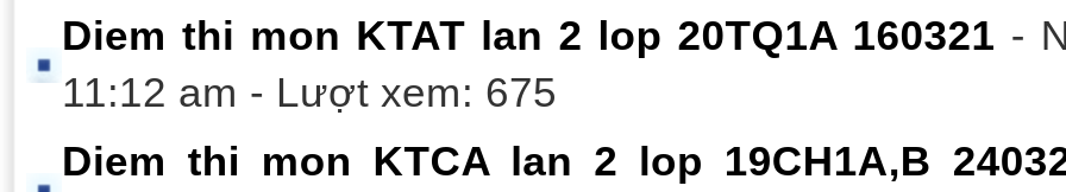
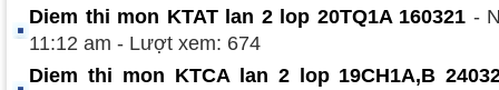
[62,69,557,116] 11:12 am - Lượt xem: 675 -> [29,32,261,54] 11:12 am - Lượt xem: 674

